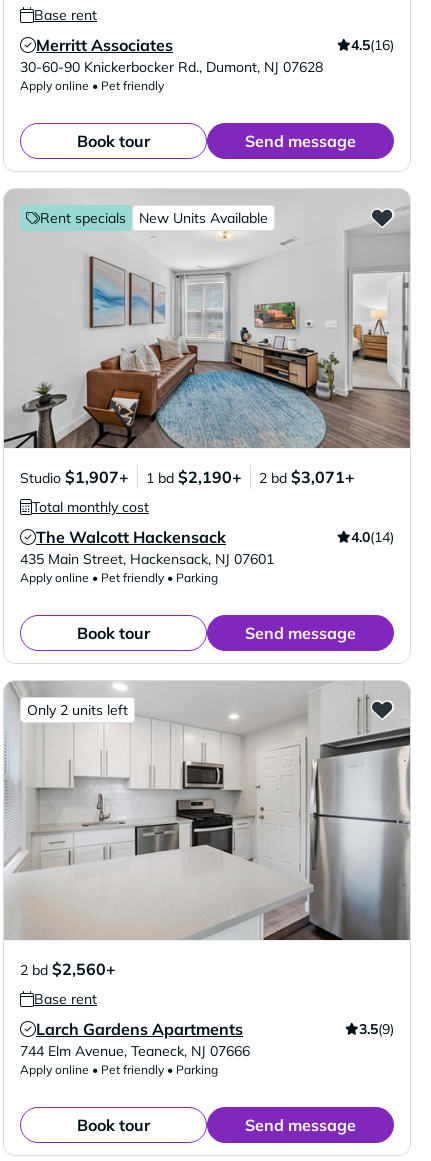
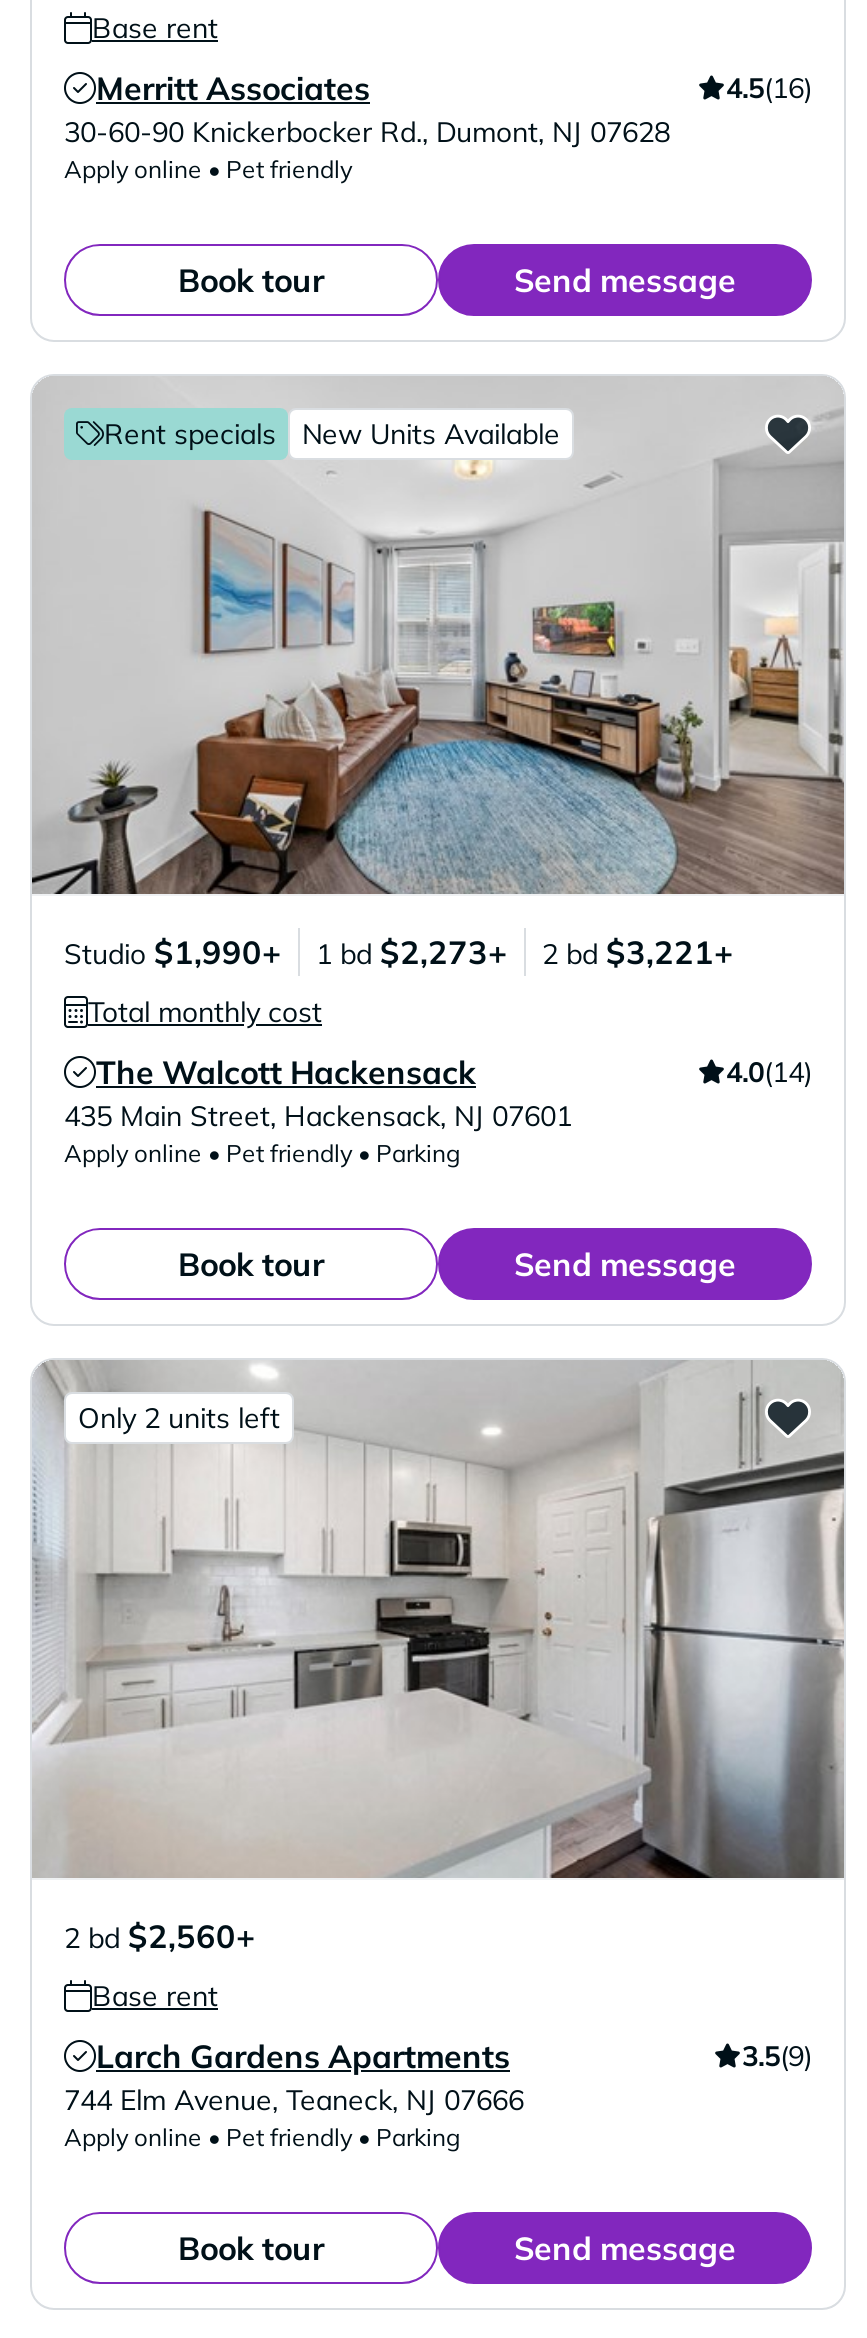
[20,467,129,487] Studio $1,907+ -> [64,932,282,972] Studio $1,990+
[146,467,242,487] 1 bd $2,190+ -> [316,932,508,972] 1 bd $2,273+
[259,467,355,487] 2 bd $3,071+ -> [542,932,734,972] 2 bd $3,221+

